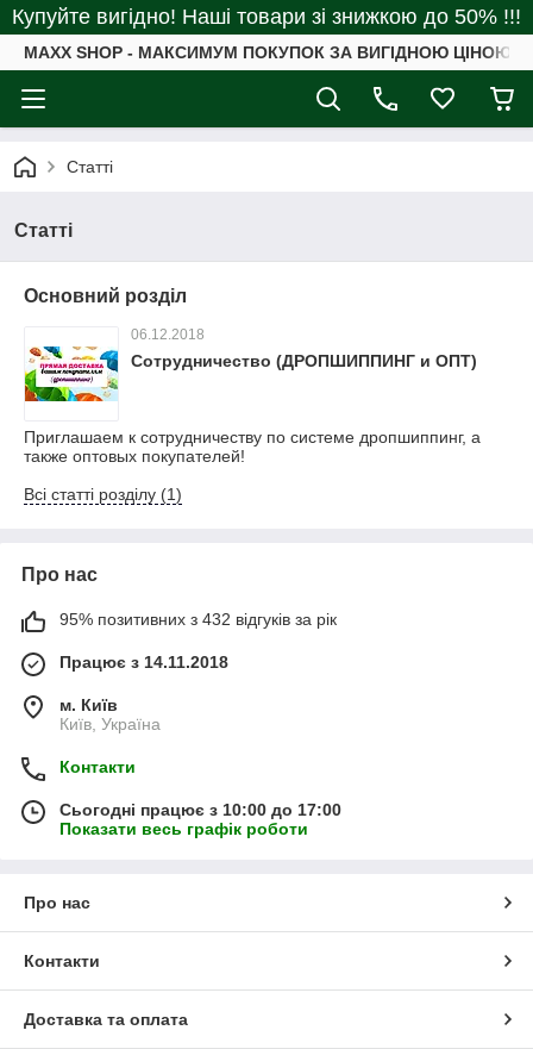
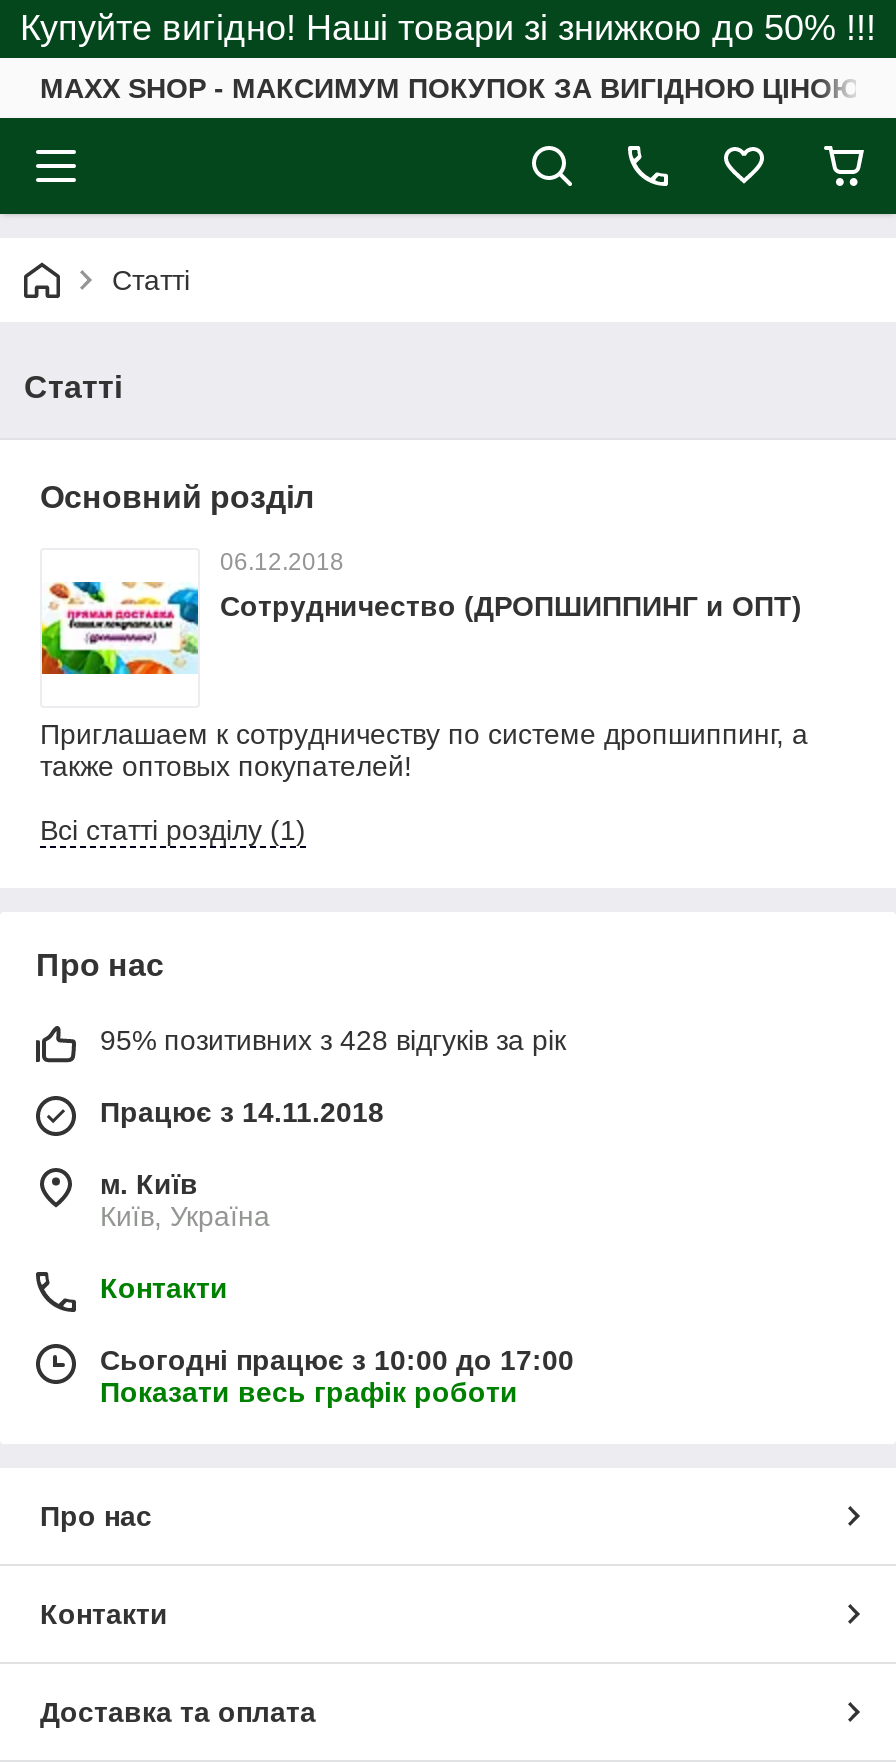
[59,610,337,629] 95% позитивних з 432 відгуків за рік -> [100,1024,566,1056] 95% позитивних з 428 відгуків за рік

